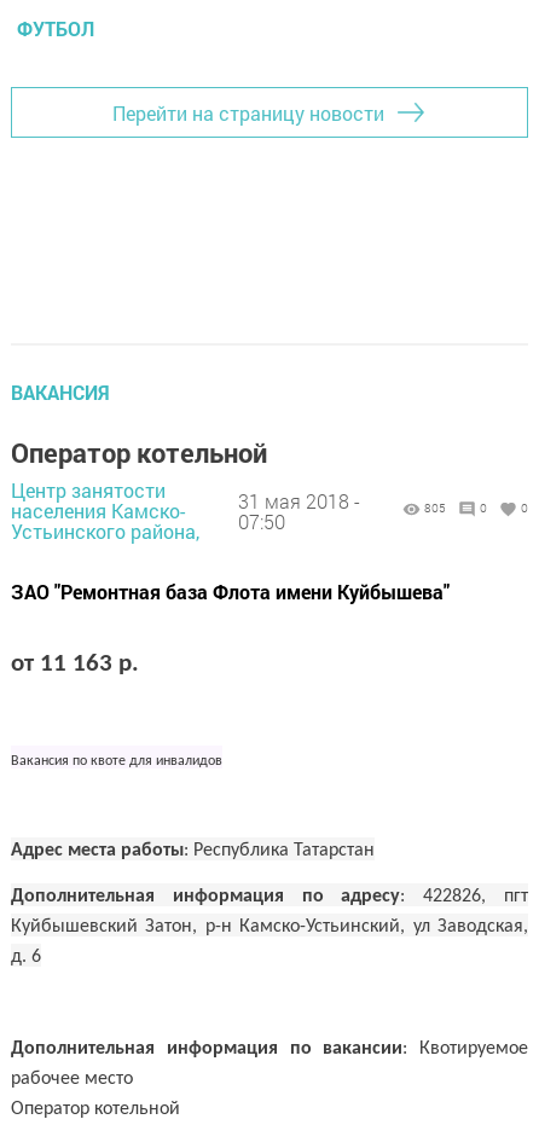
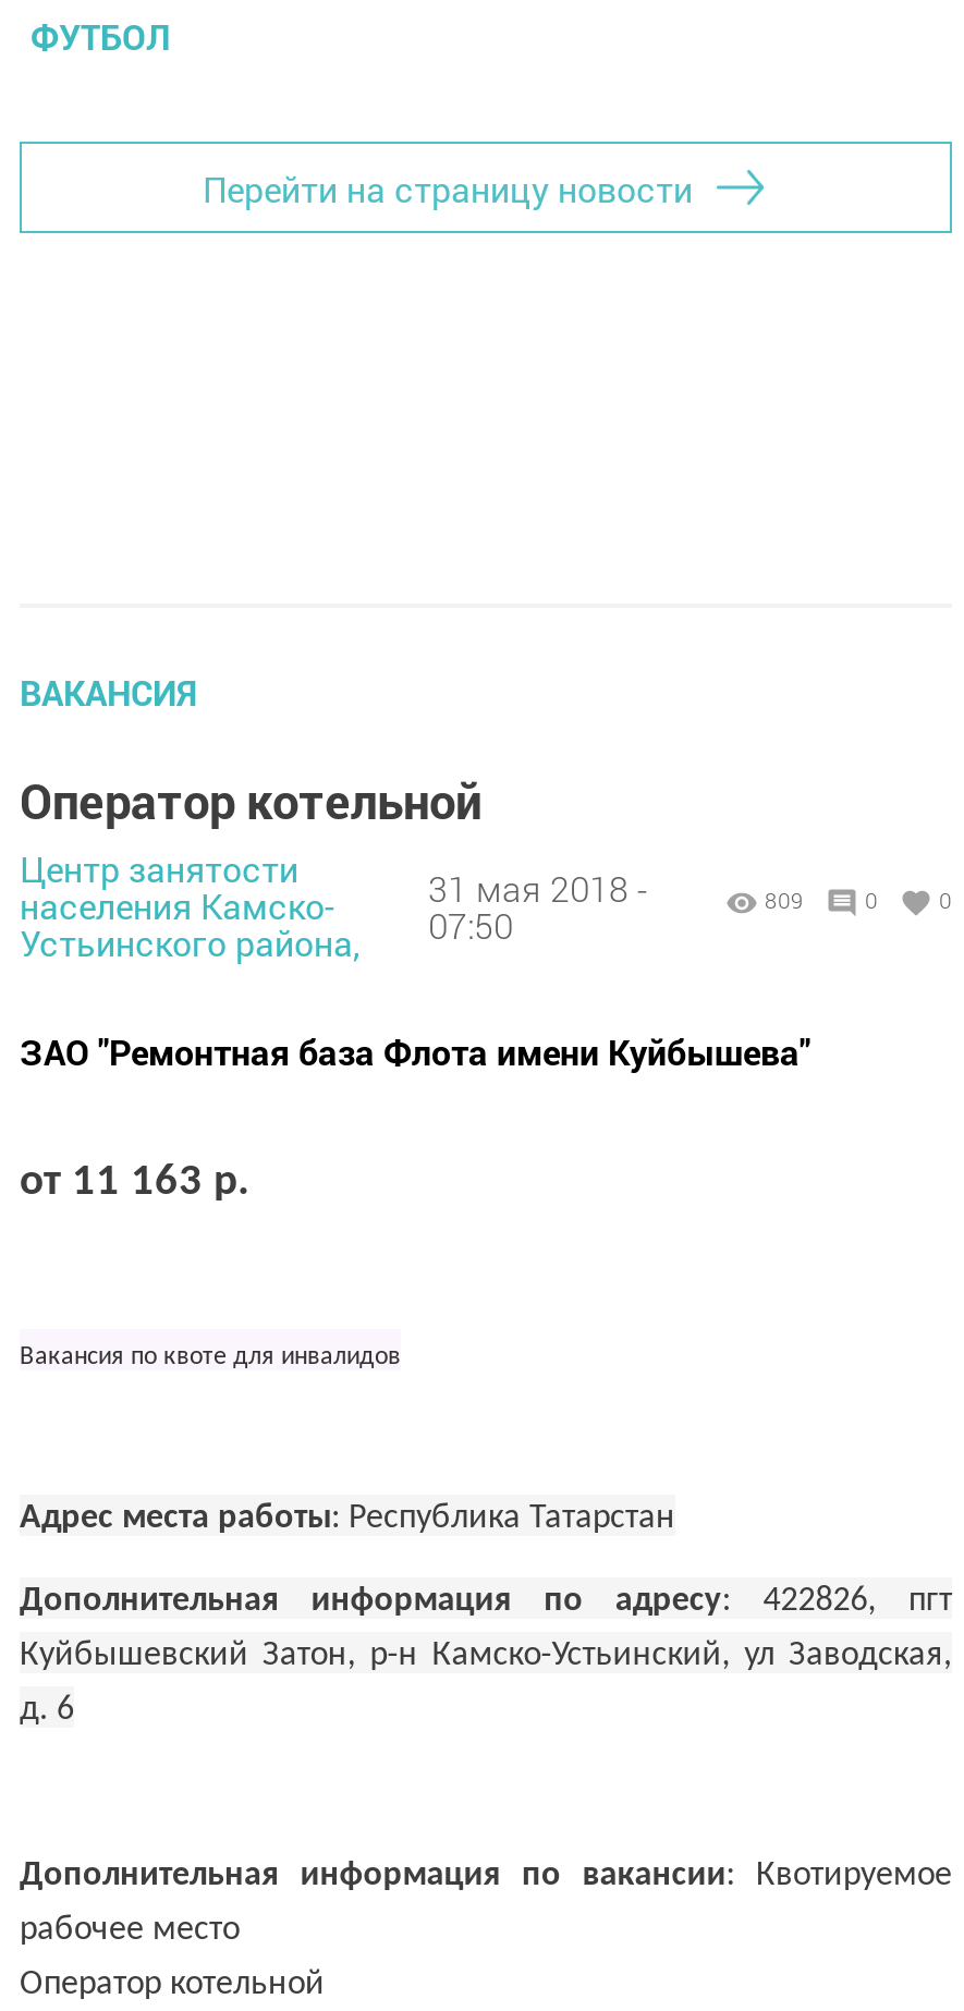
[424,501,446,516] 805 -> [765,887,804,916] 809

